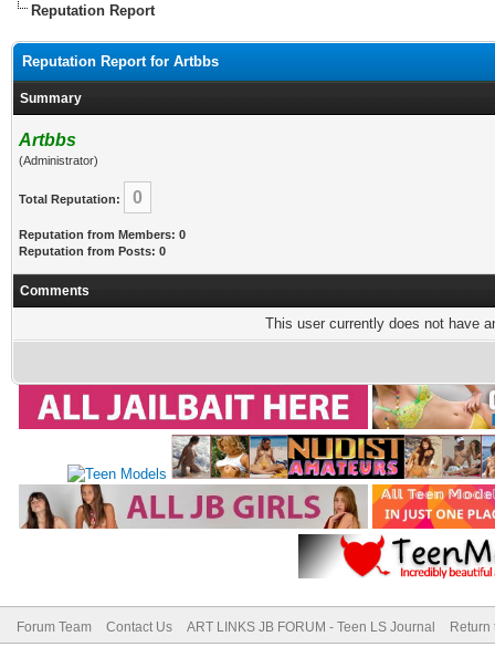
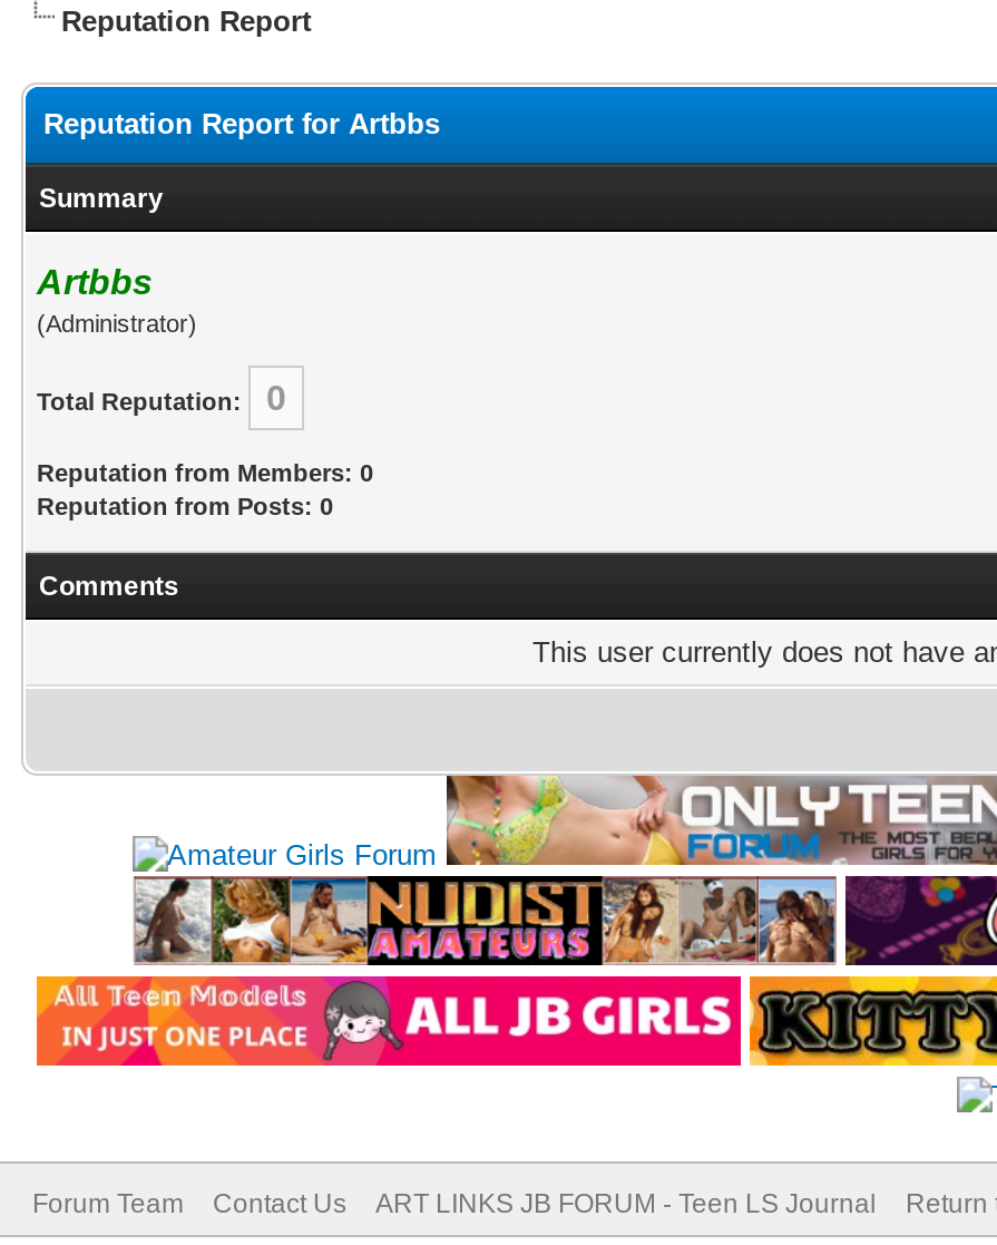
[18,384,492,578] [image] -> [35,774,990,1115] [image]

